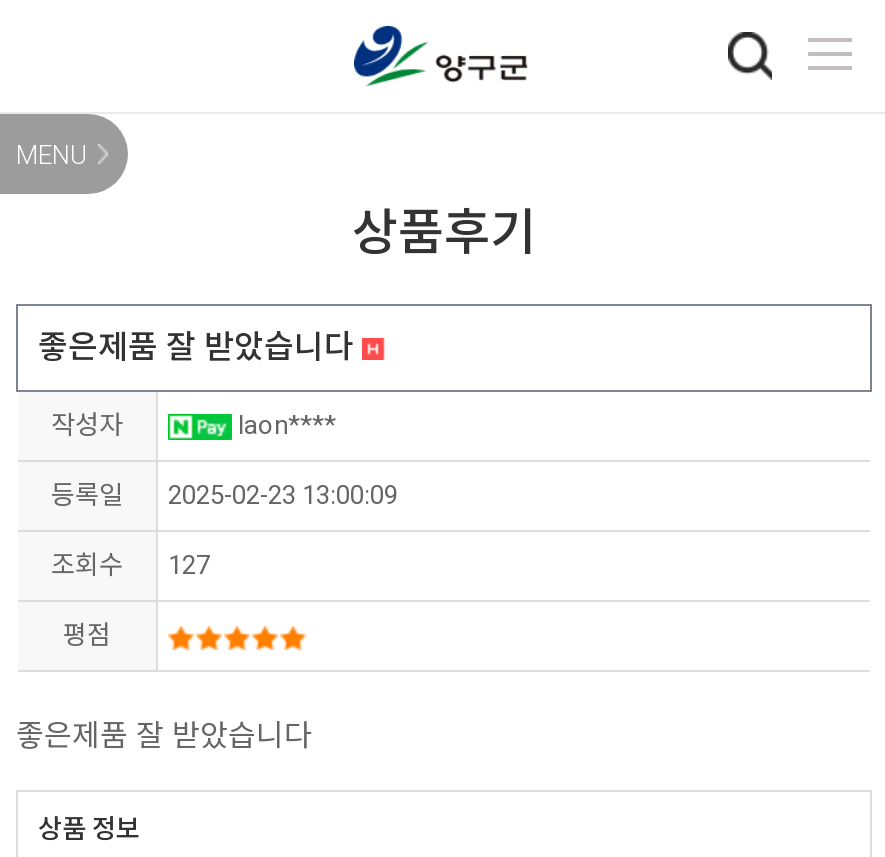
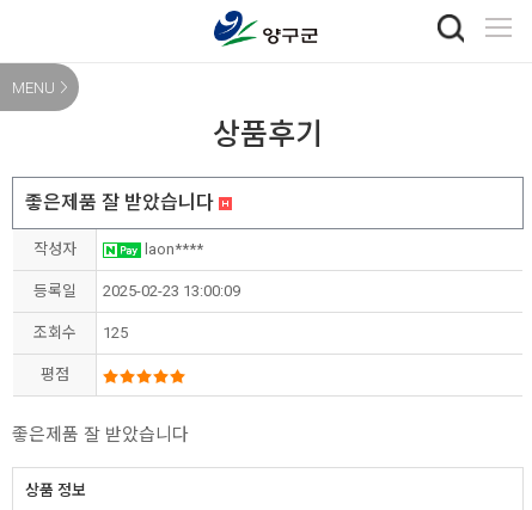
[51,550,210,580] 조회수 127 -> [33,324,128,342] 조회수 125

